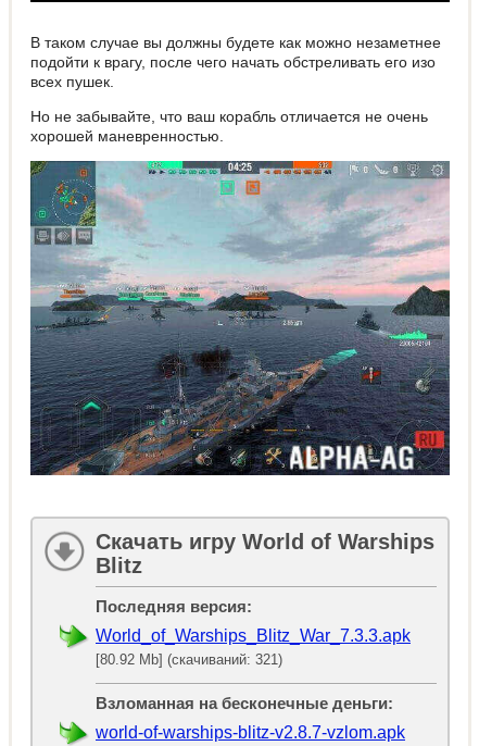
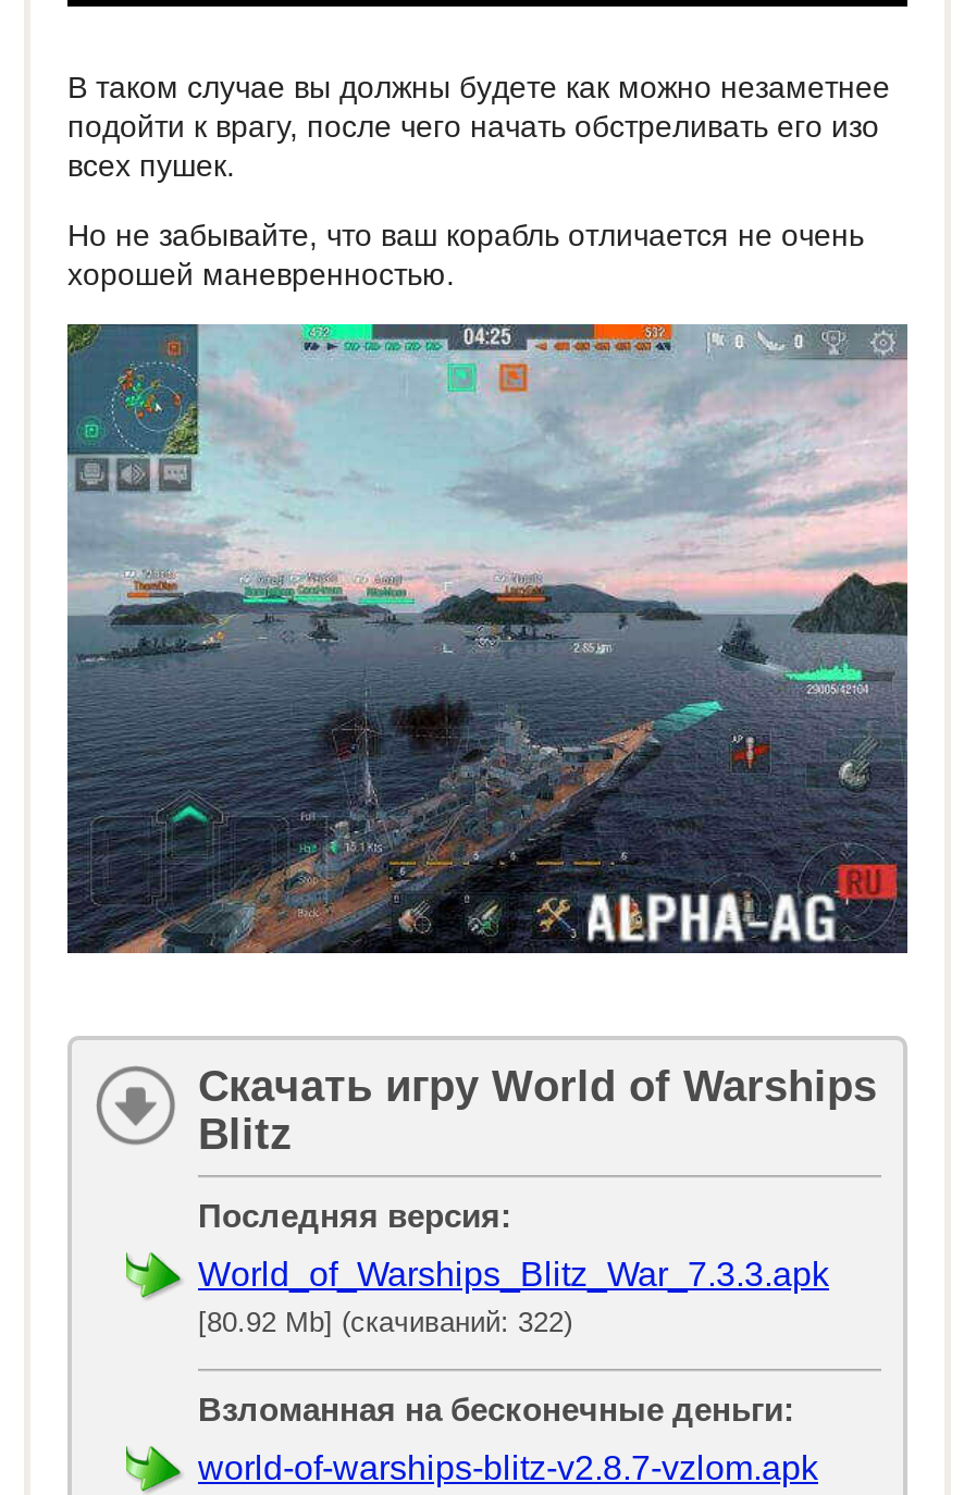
[96,651,282,668] [80.92 Mb] (скачиваний: 321) -> [198,1306,572,1338] [80.92 Mb] (скачиваний: 322)

